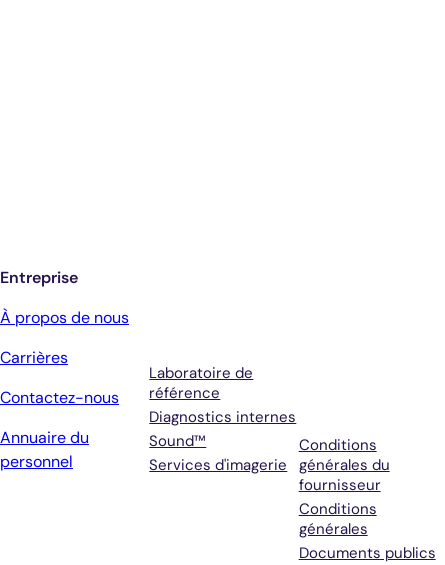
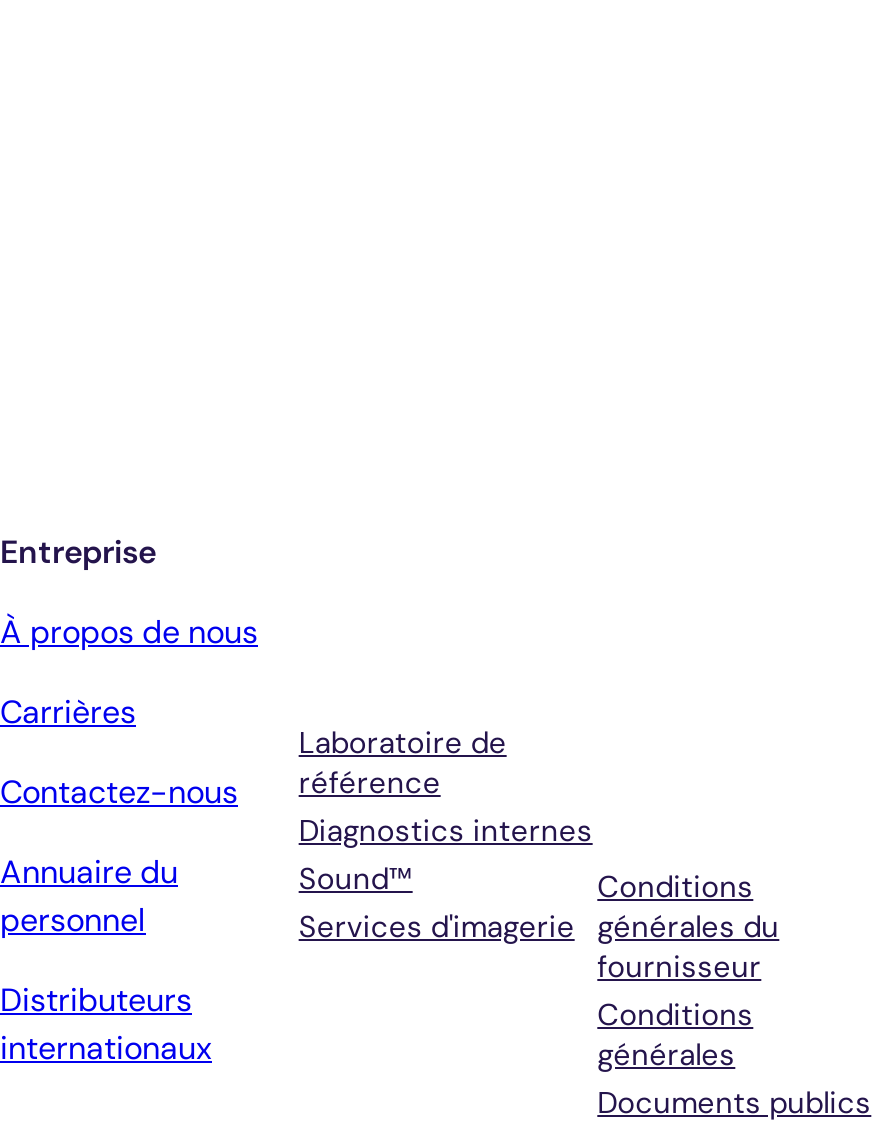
none -> [0,978,212,1068] Distributeurs | internationaux

